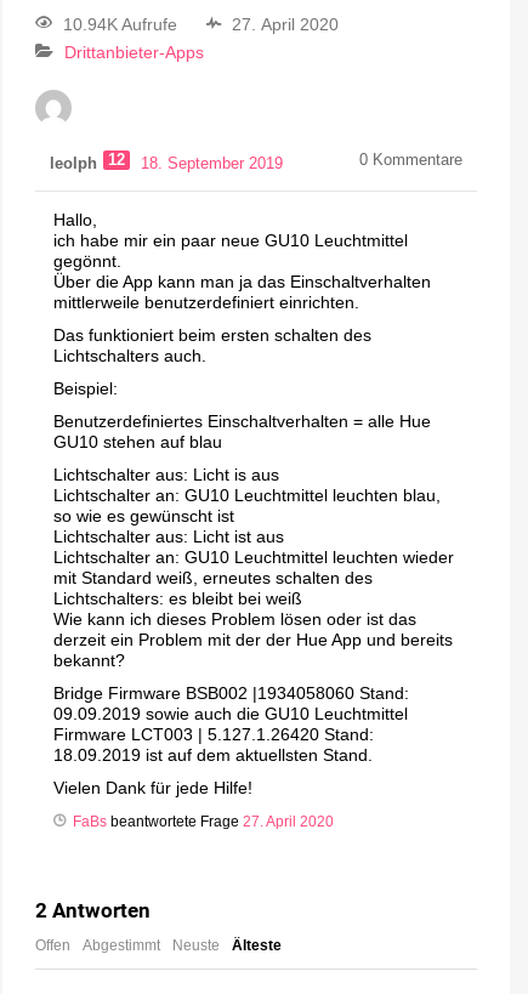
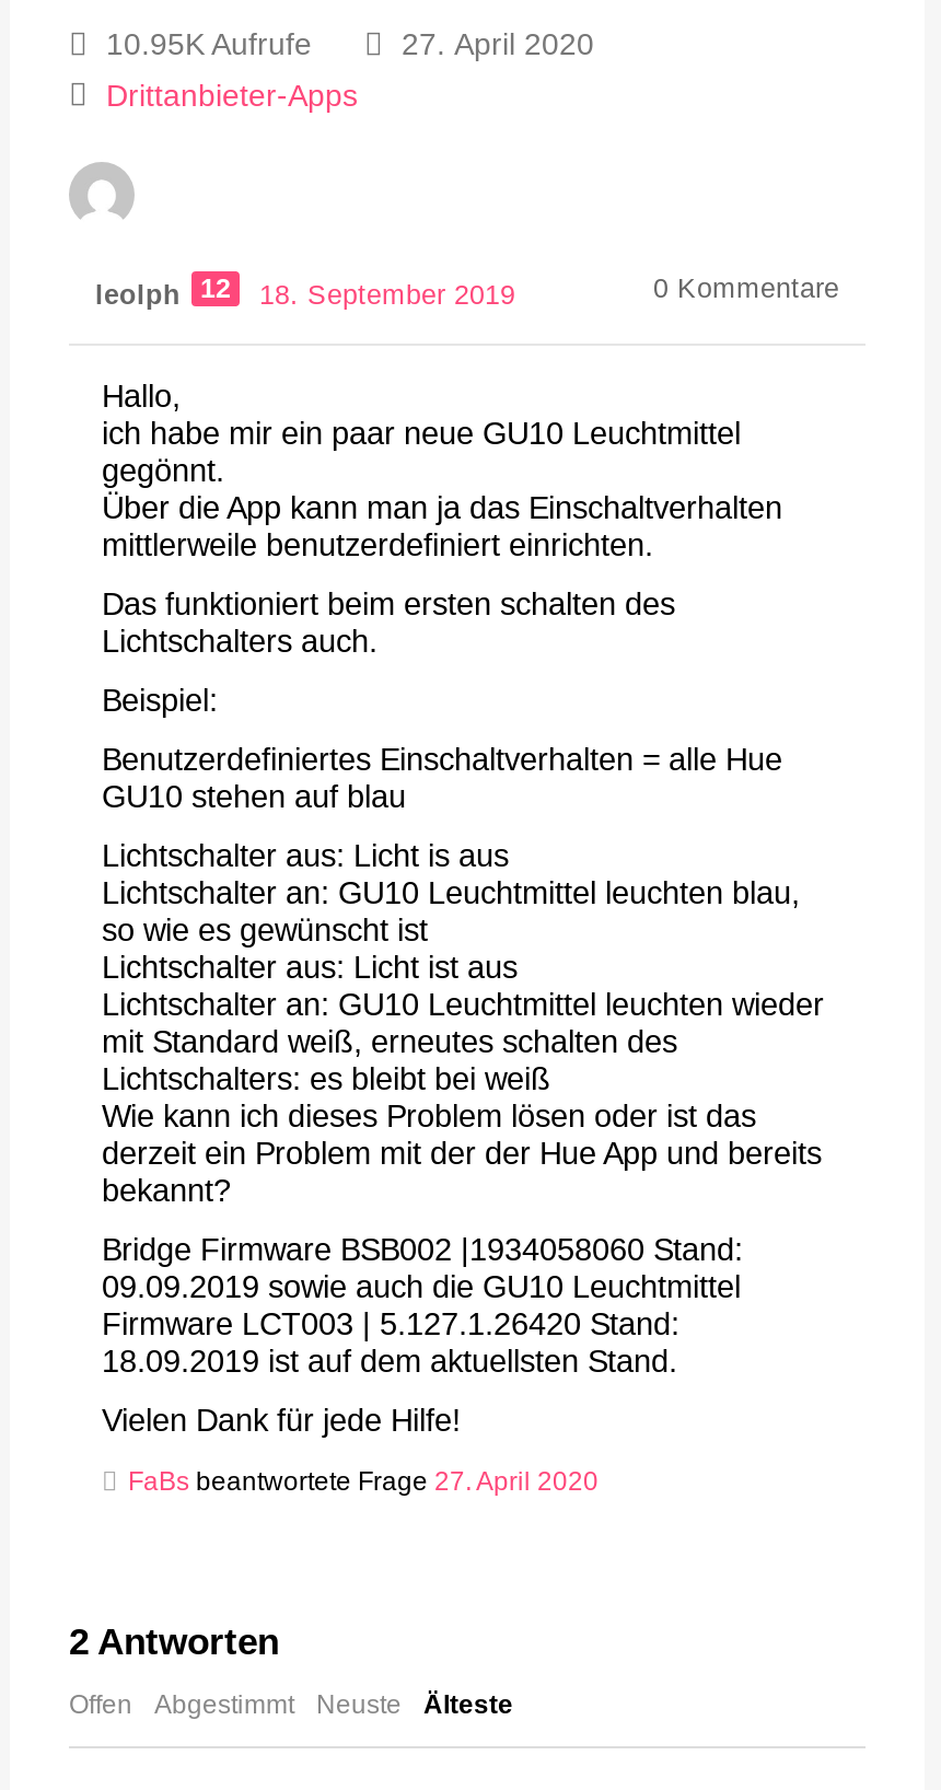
[63,15,177,34] 10.94K Aufrufe -> [106,26,312,61] 10.95K Aufrufe

